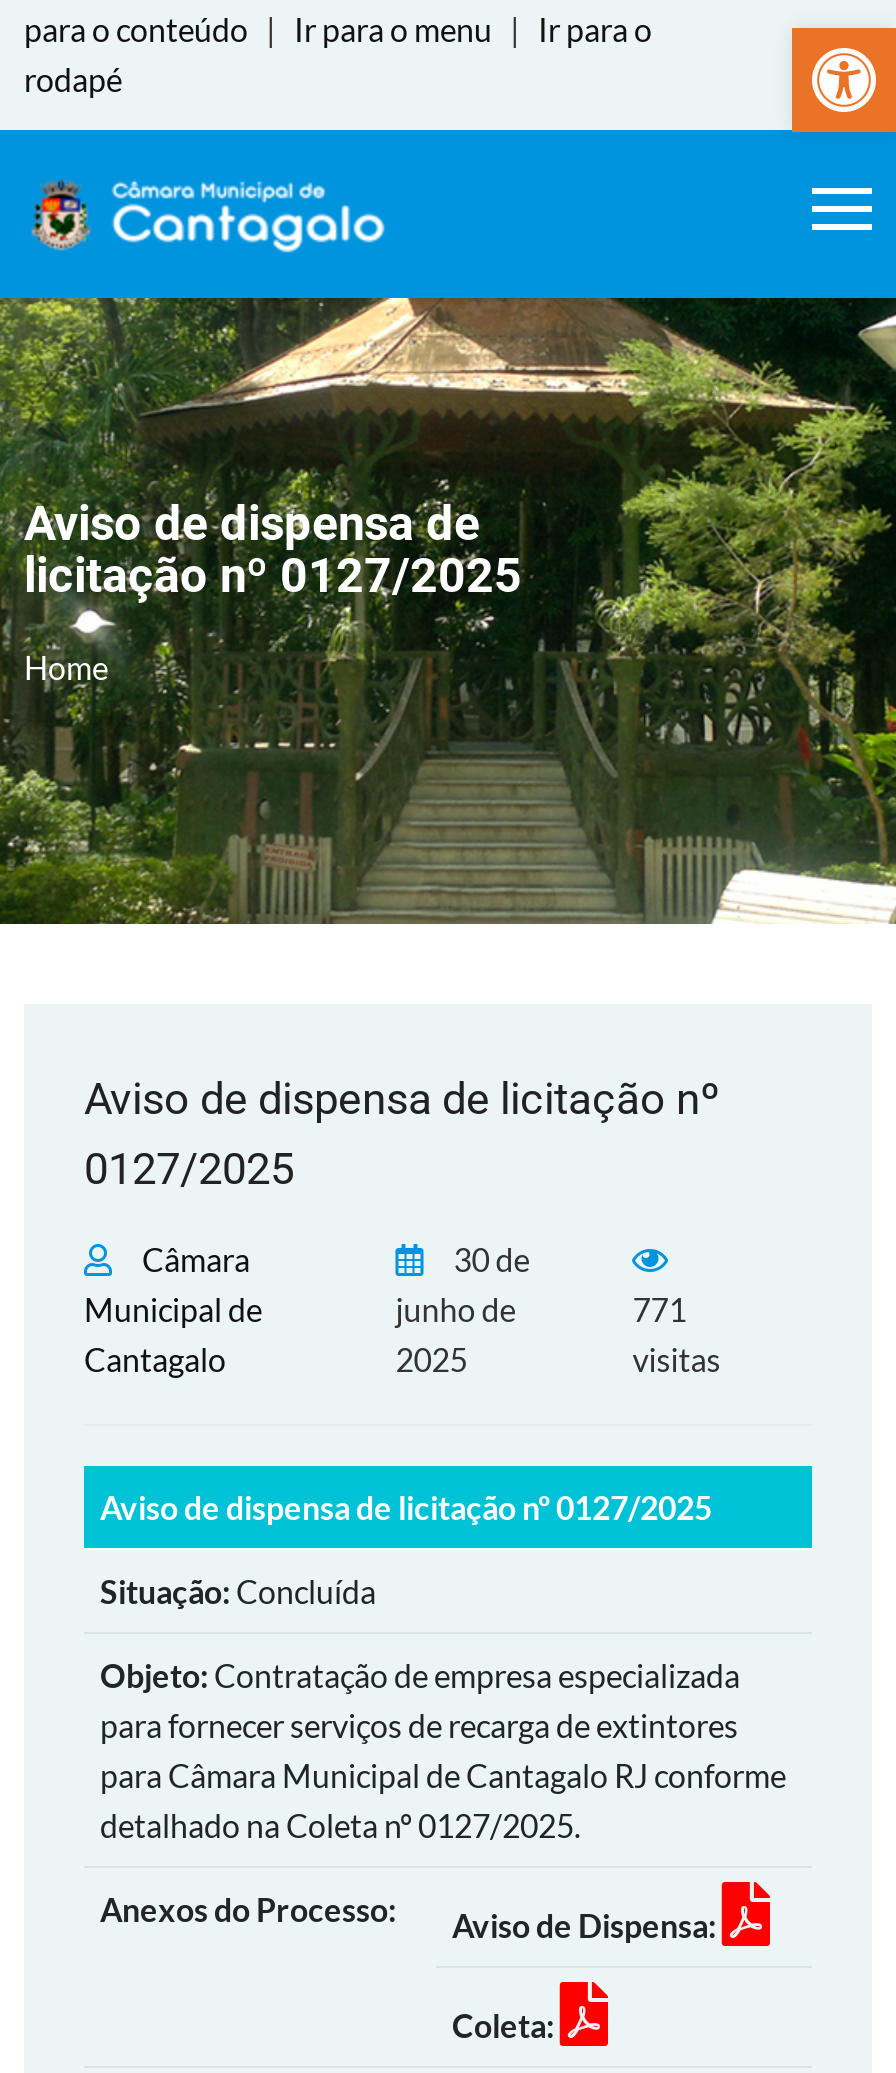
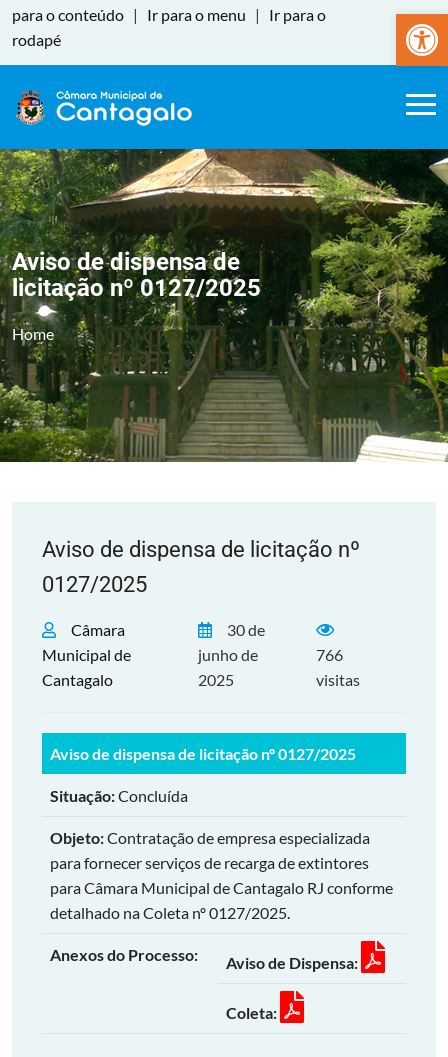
[633,1290,687,1328] 771 -> [316,645,343,664] 766

